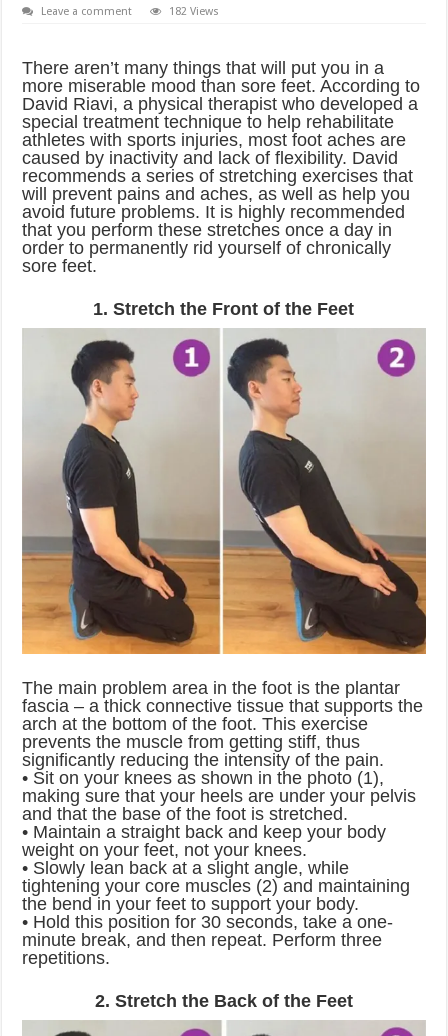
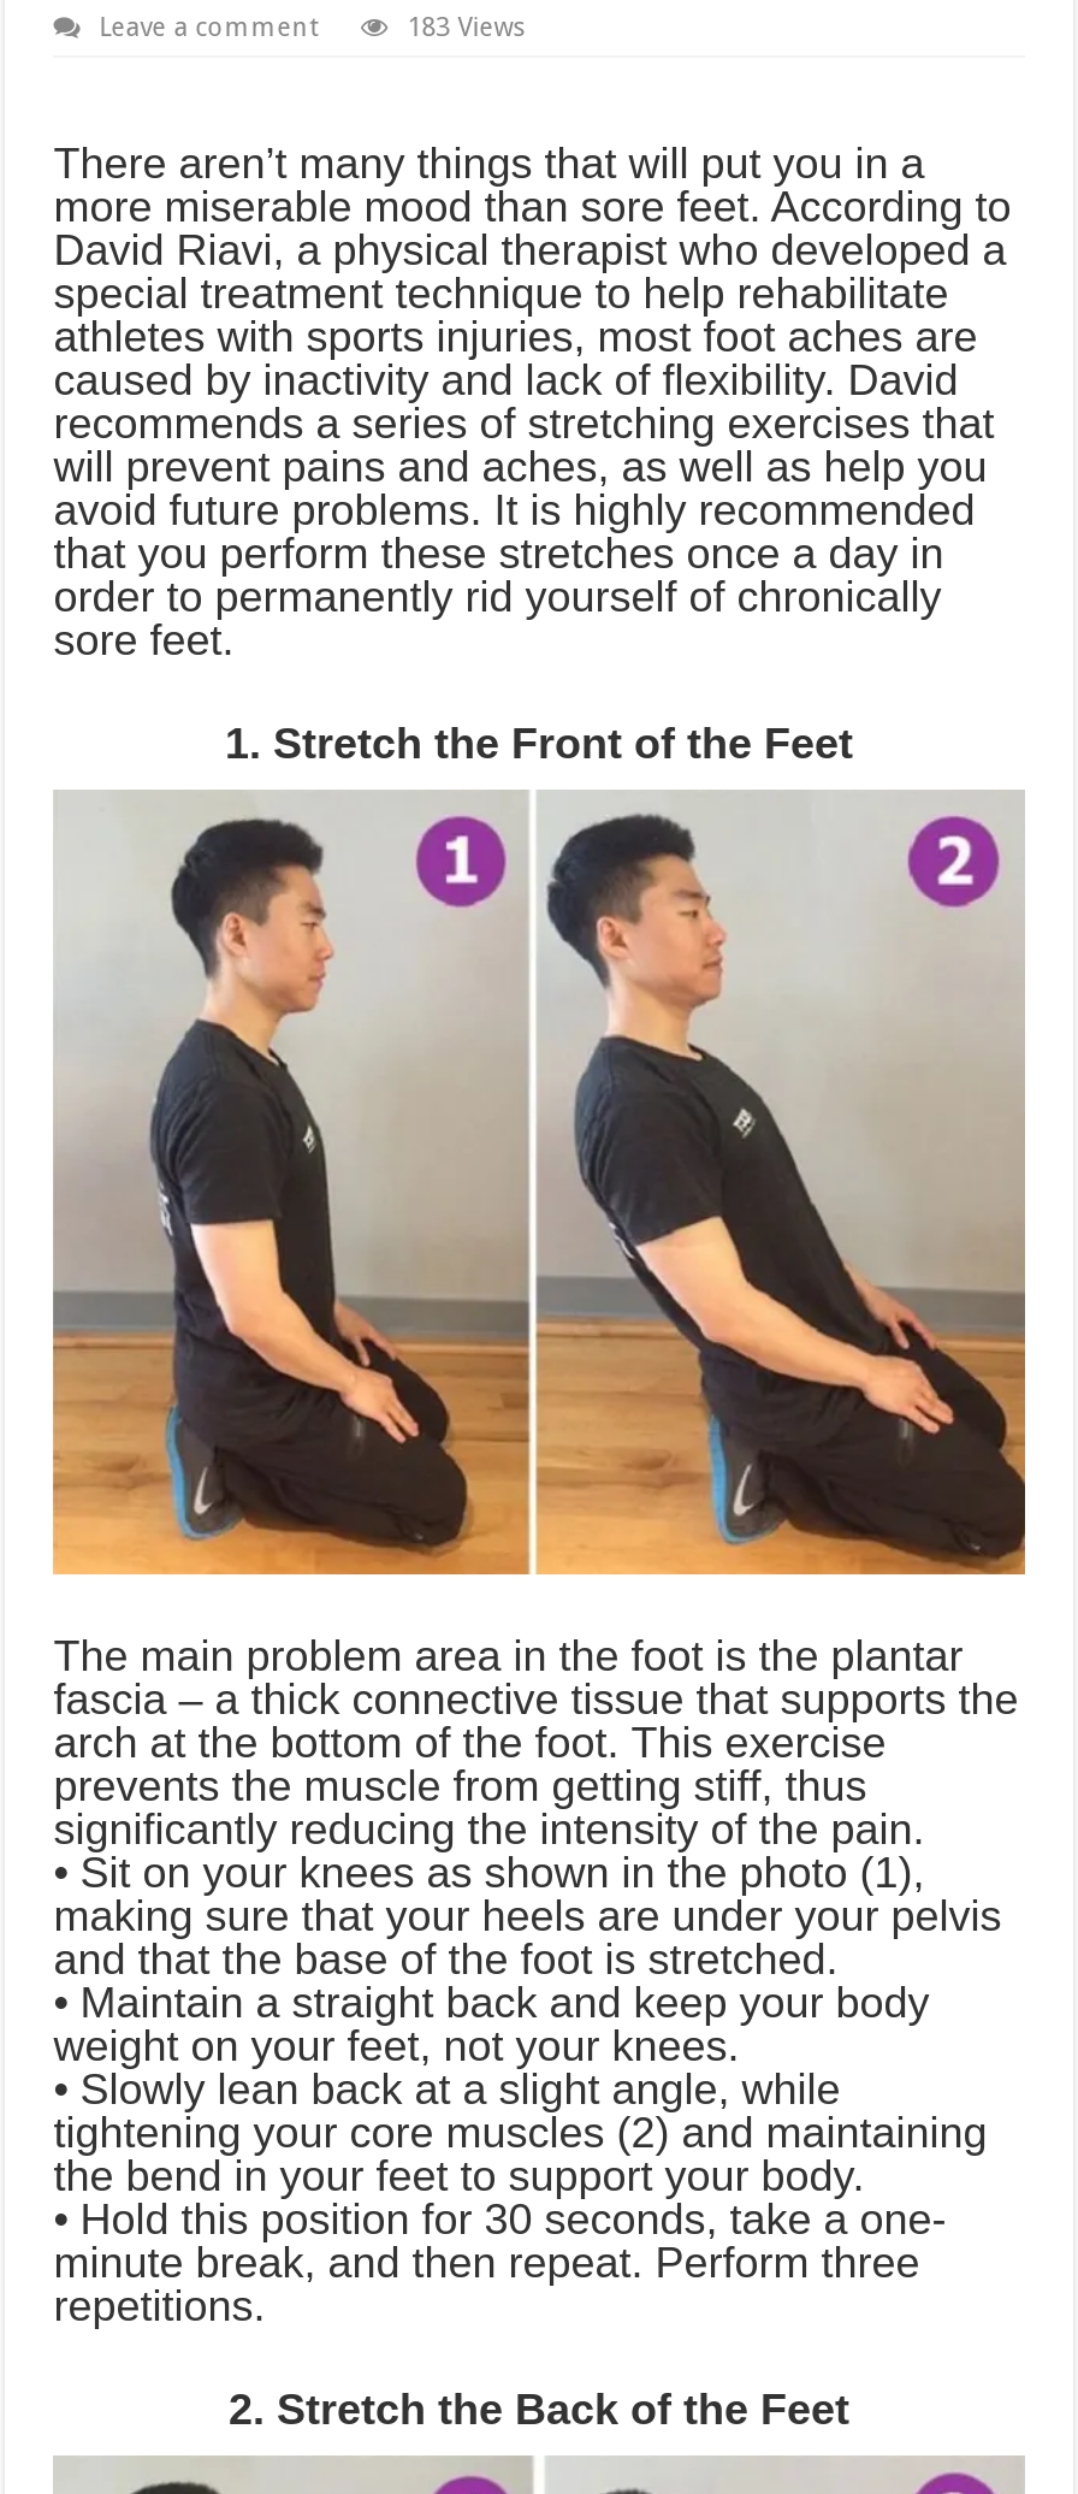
[169,5,219,18] 182 Views -> [407,12,527,43] 183 Views

